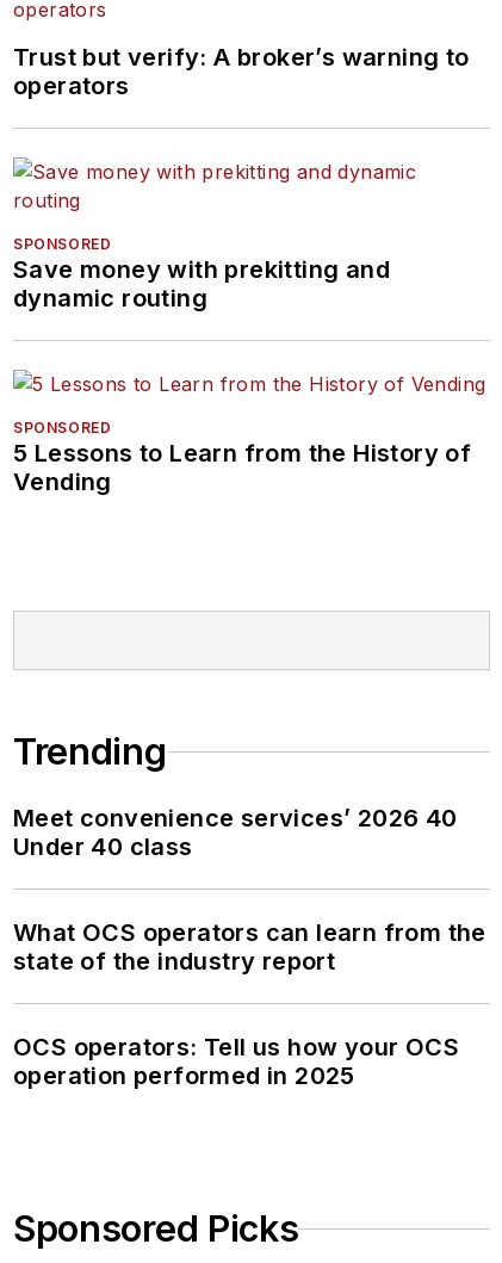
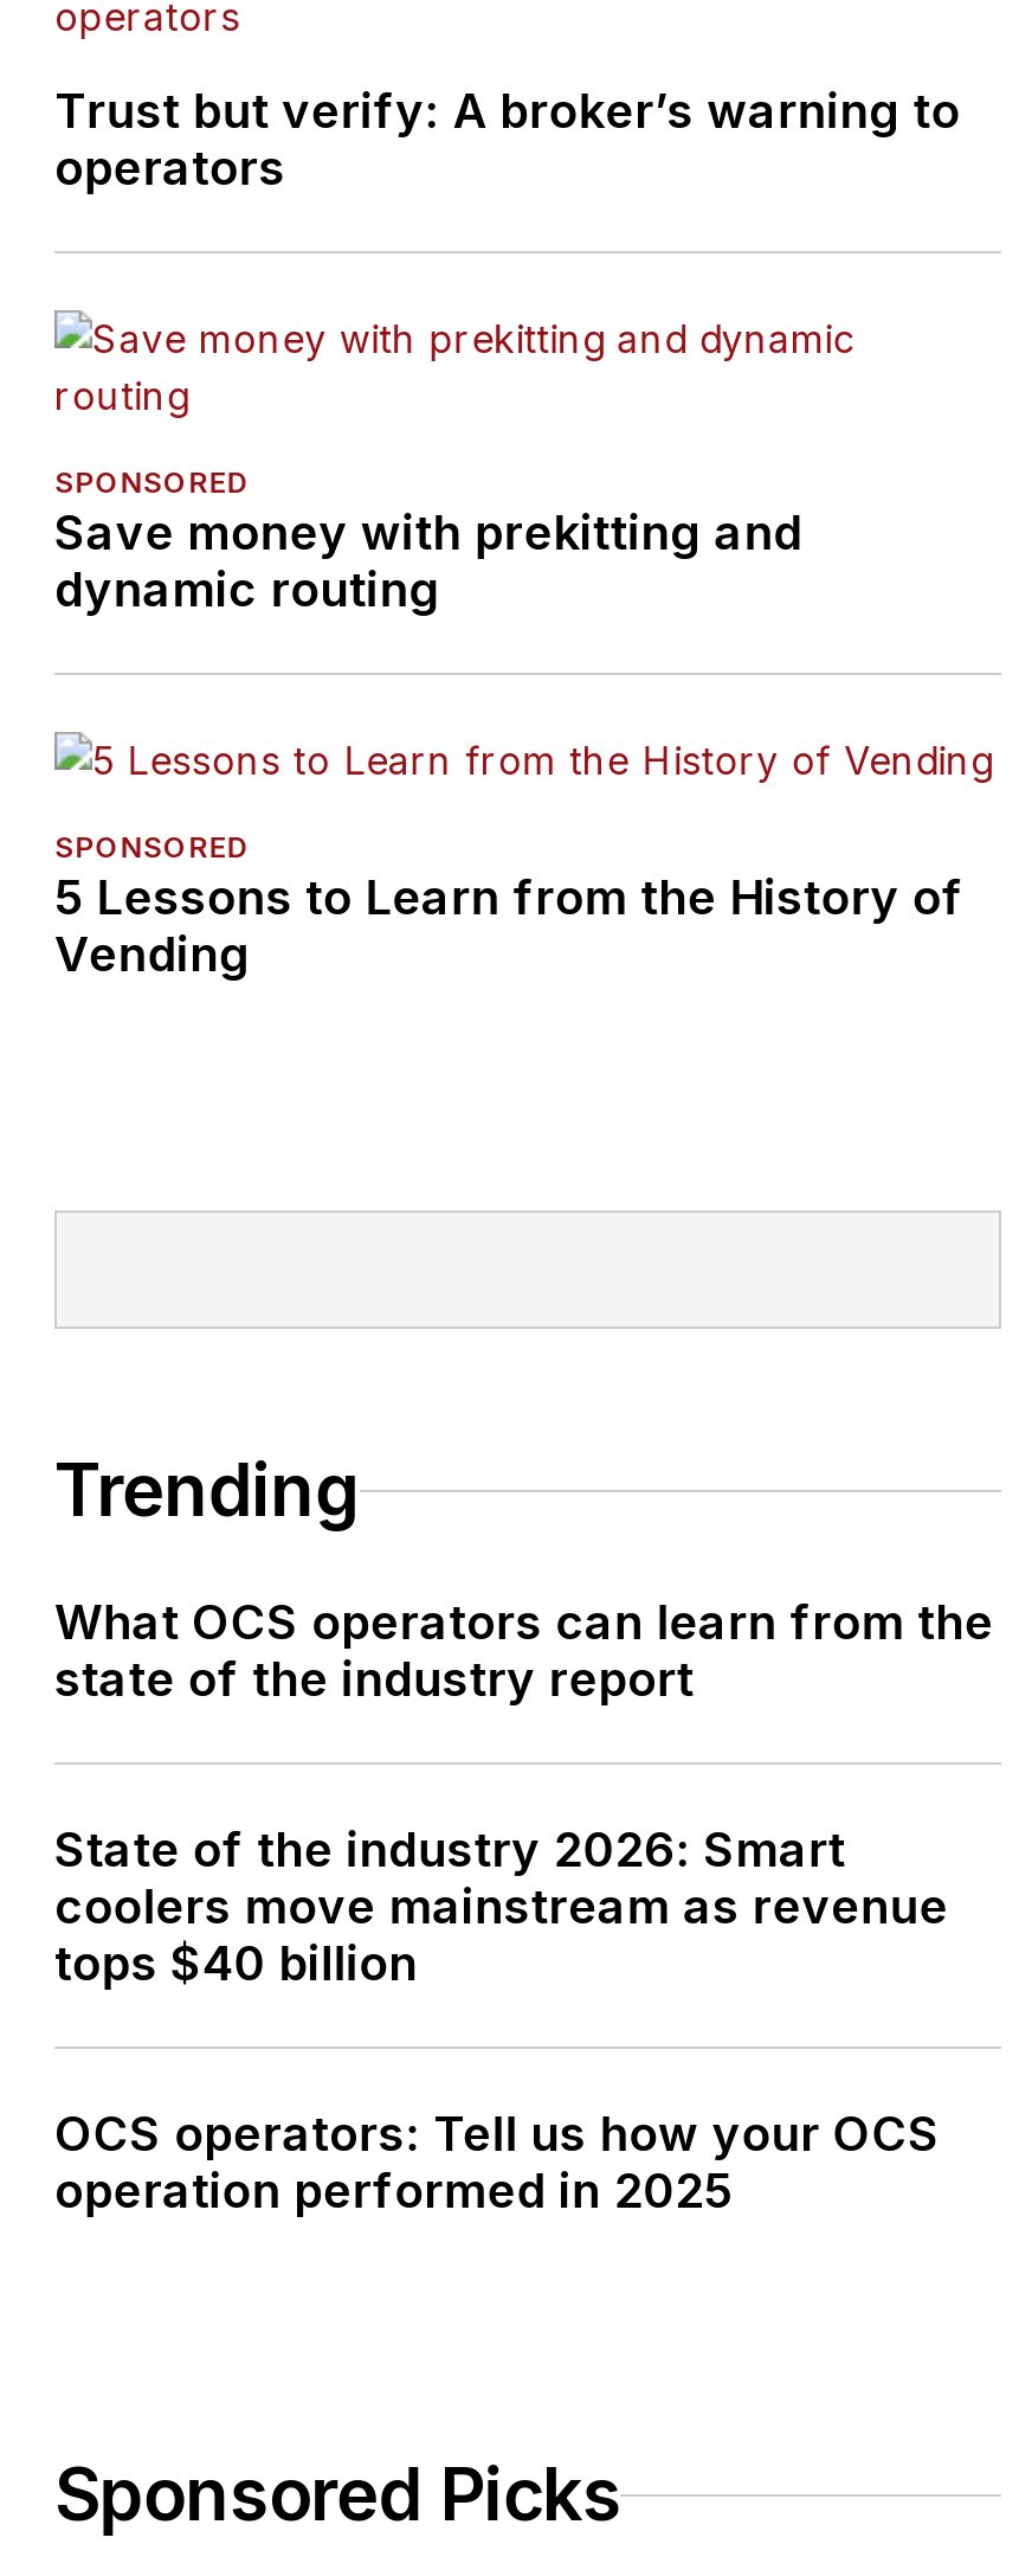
[13,804,457,861] Meet convenience services’ 2026 40 | Under 40 class -> none
moved [13,918,486,976] -> [54,1594,994,1708]: What OCS operators can learn from the | state of the industry report
none -> [54,1822,948,1992] State of the industry 2026: Smart | coolers move mainstream as revenue | tops $40 billion

